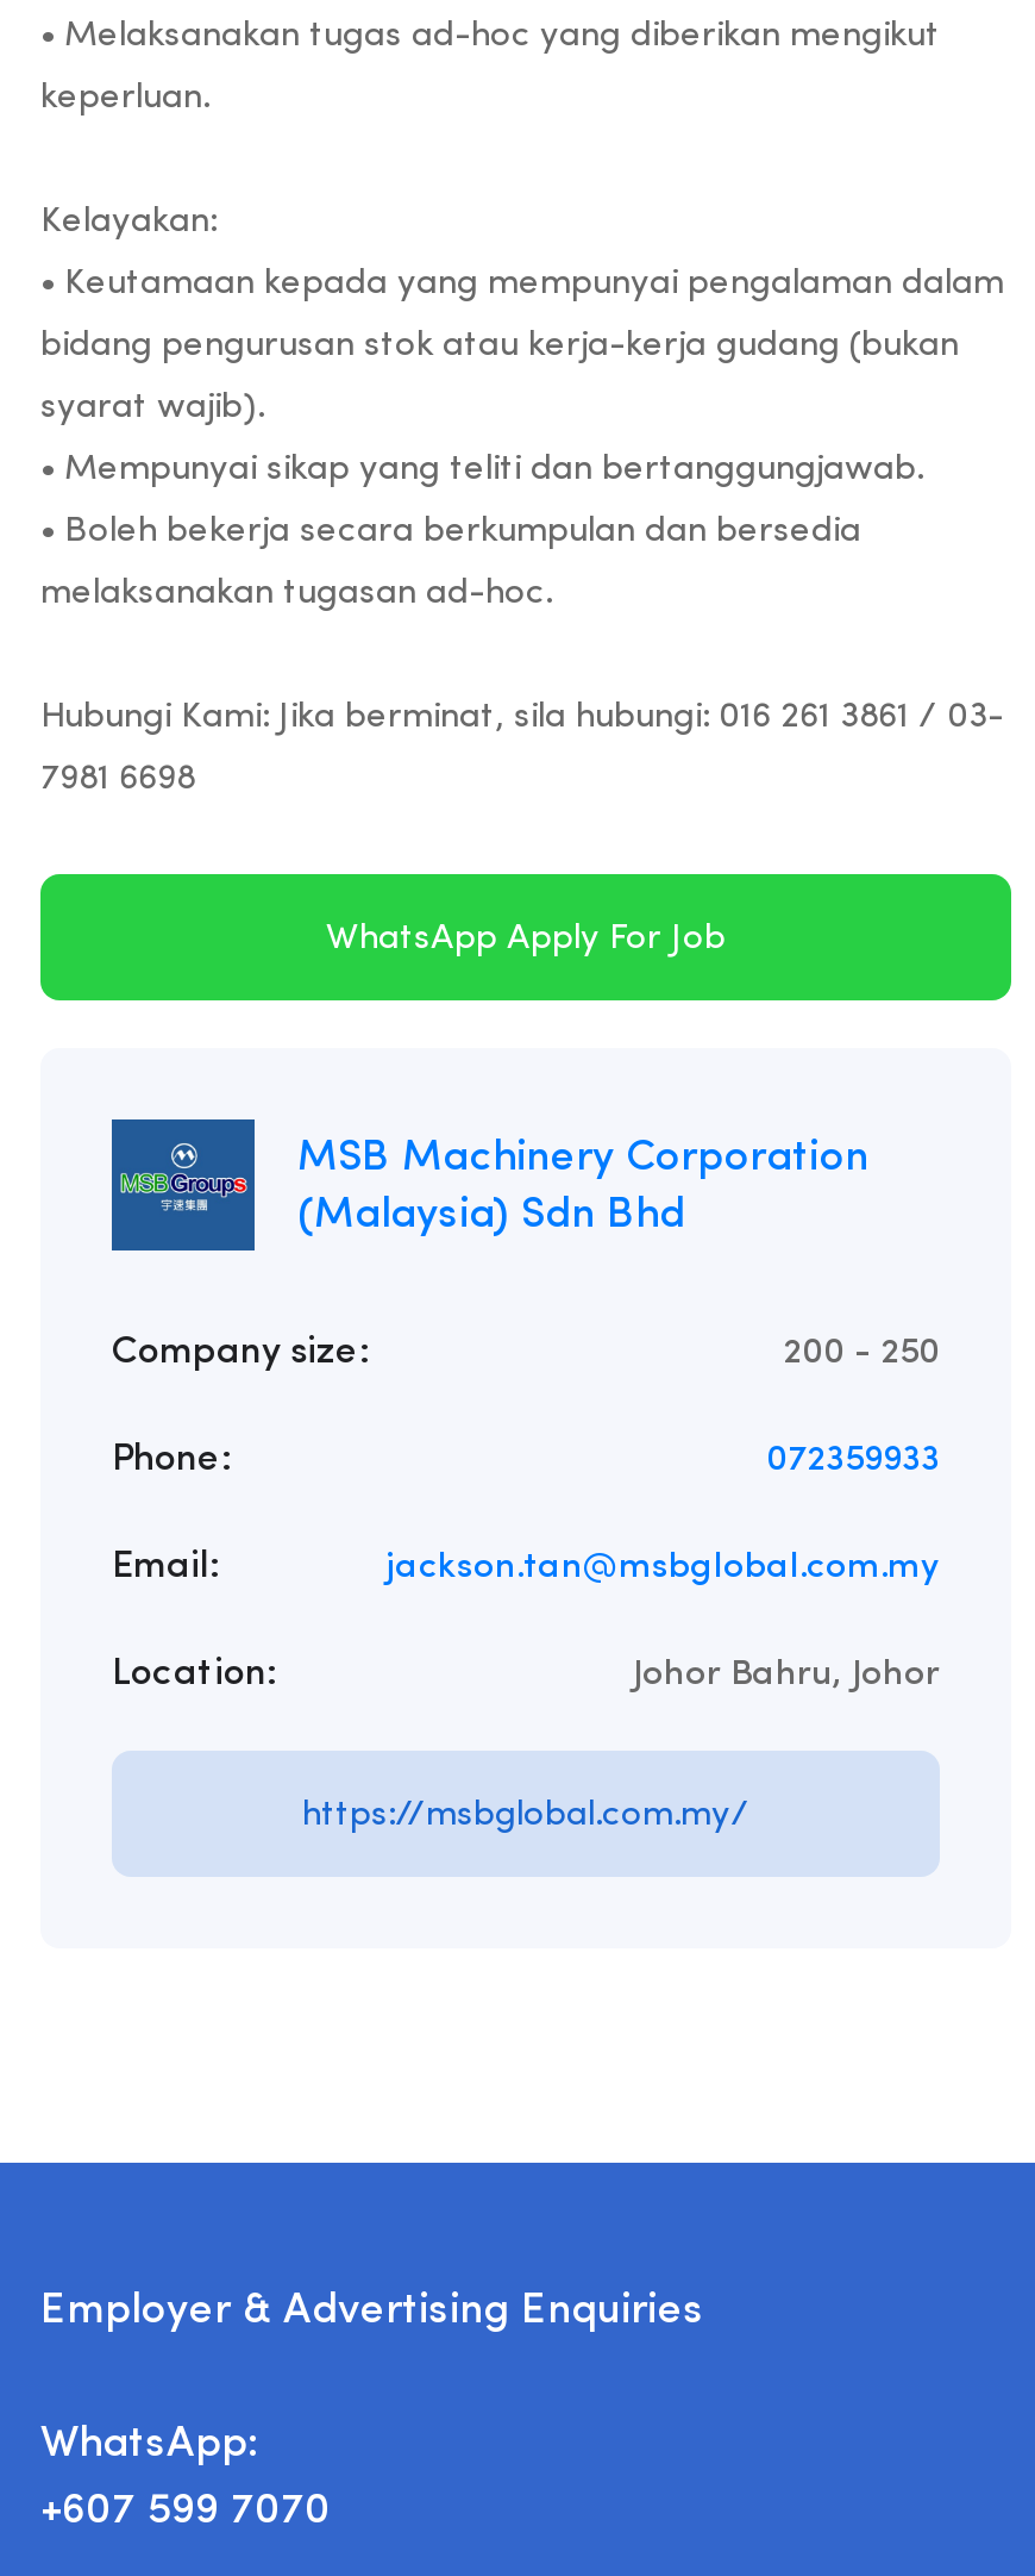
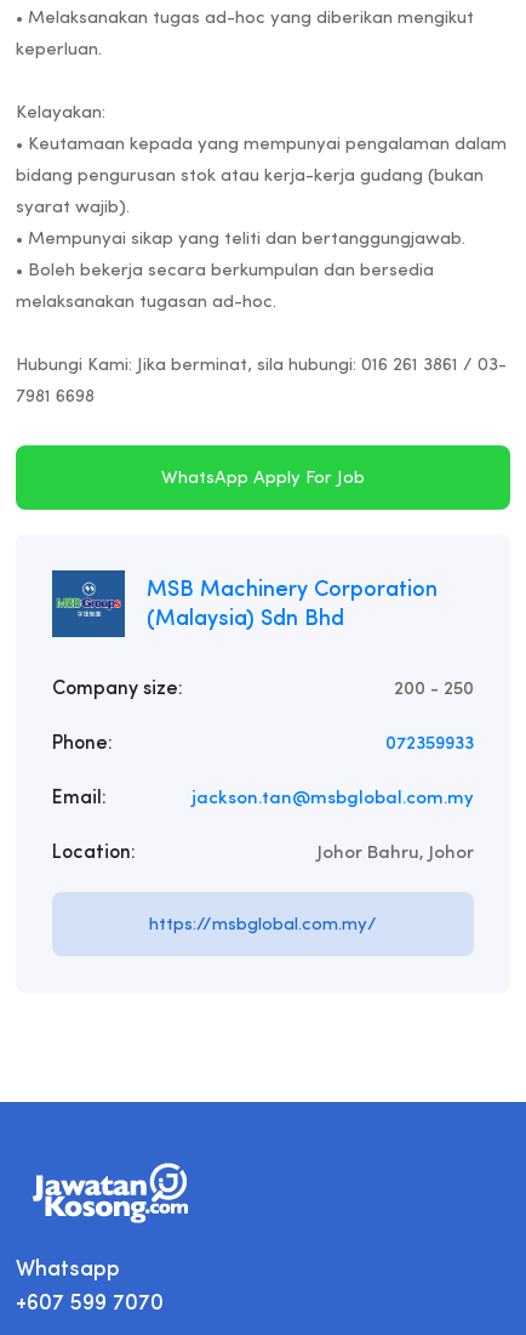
[40,2289,704,2468] Employer & Advertising Enquiries | WhatsApp: -> [16,1259,120,1282] Whatsapp

